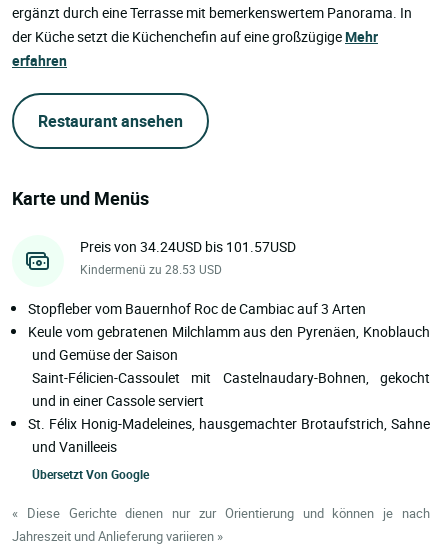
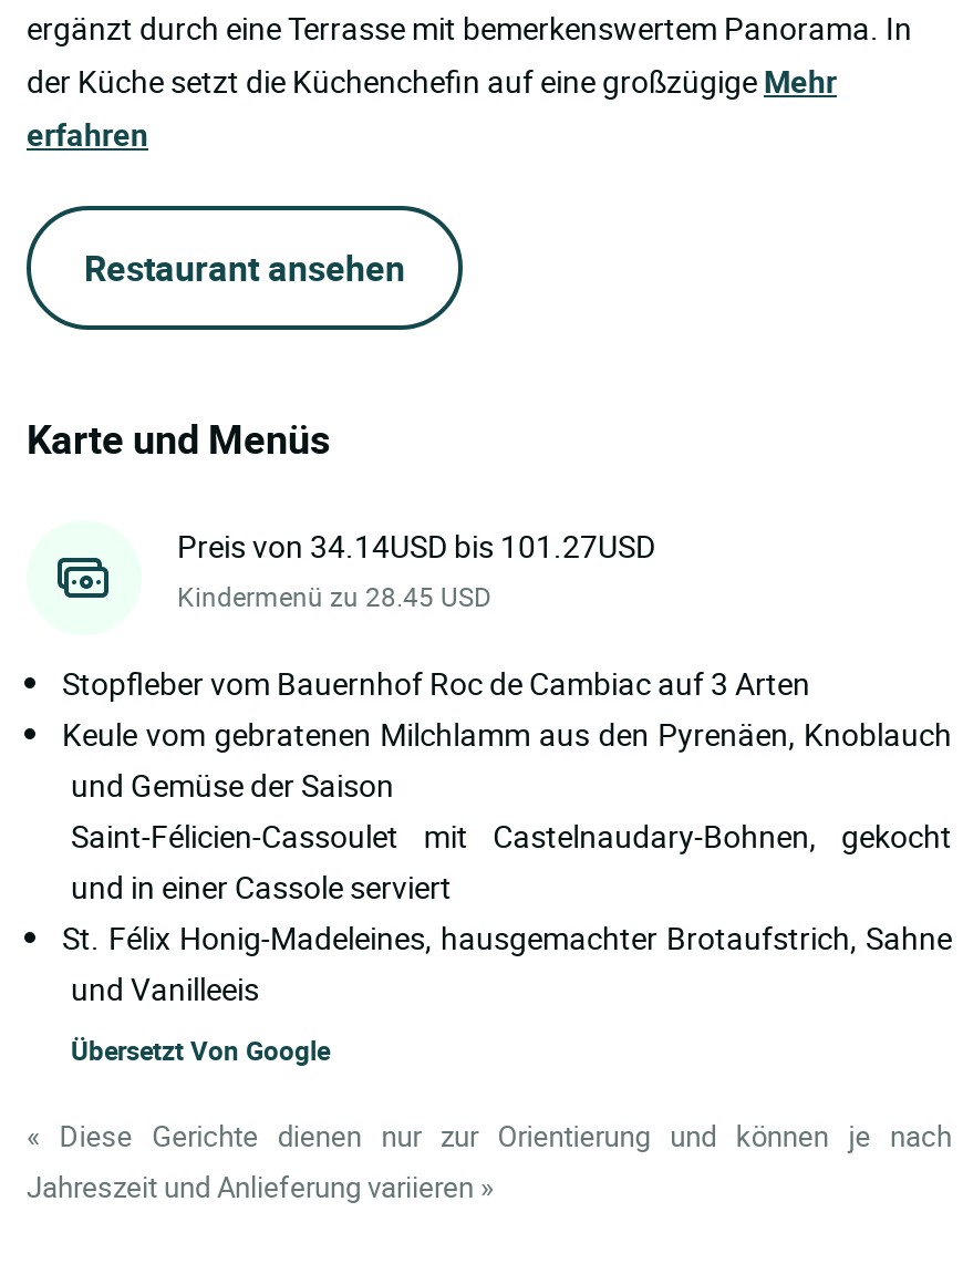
[80,237,296,256] Preis von 34.24USD bis 101.57USD -> [177,525,655,567] Preis von 34.14USD bis 101.27USD
[80,261,222,277] Kindermenü zu 28.53 USD -> [177,578,491,613] Kindermenü zu 28.45 USD

